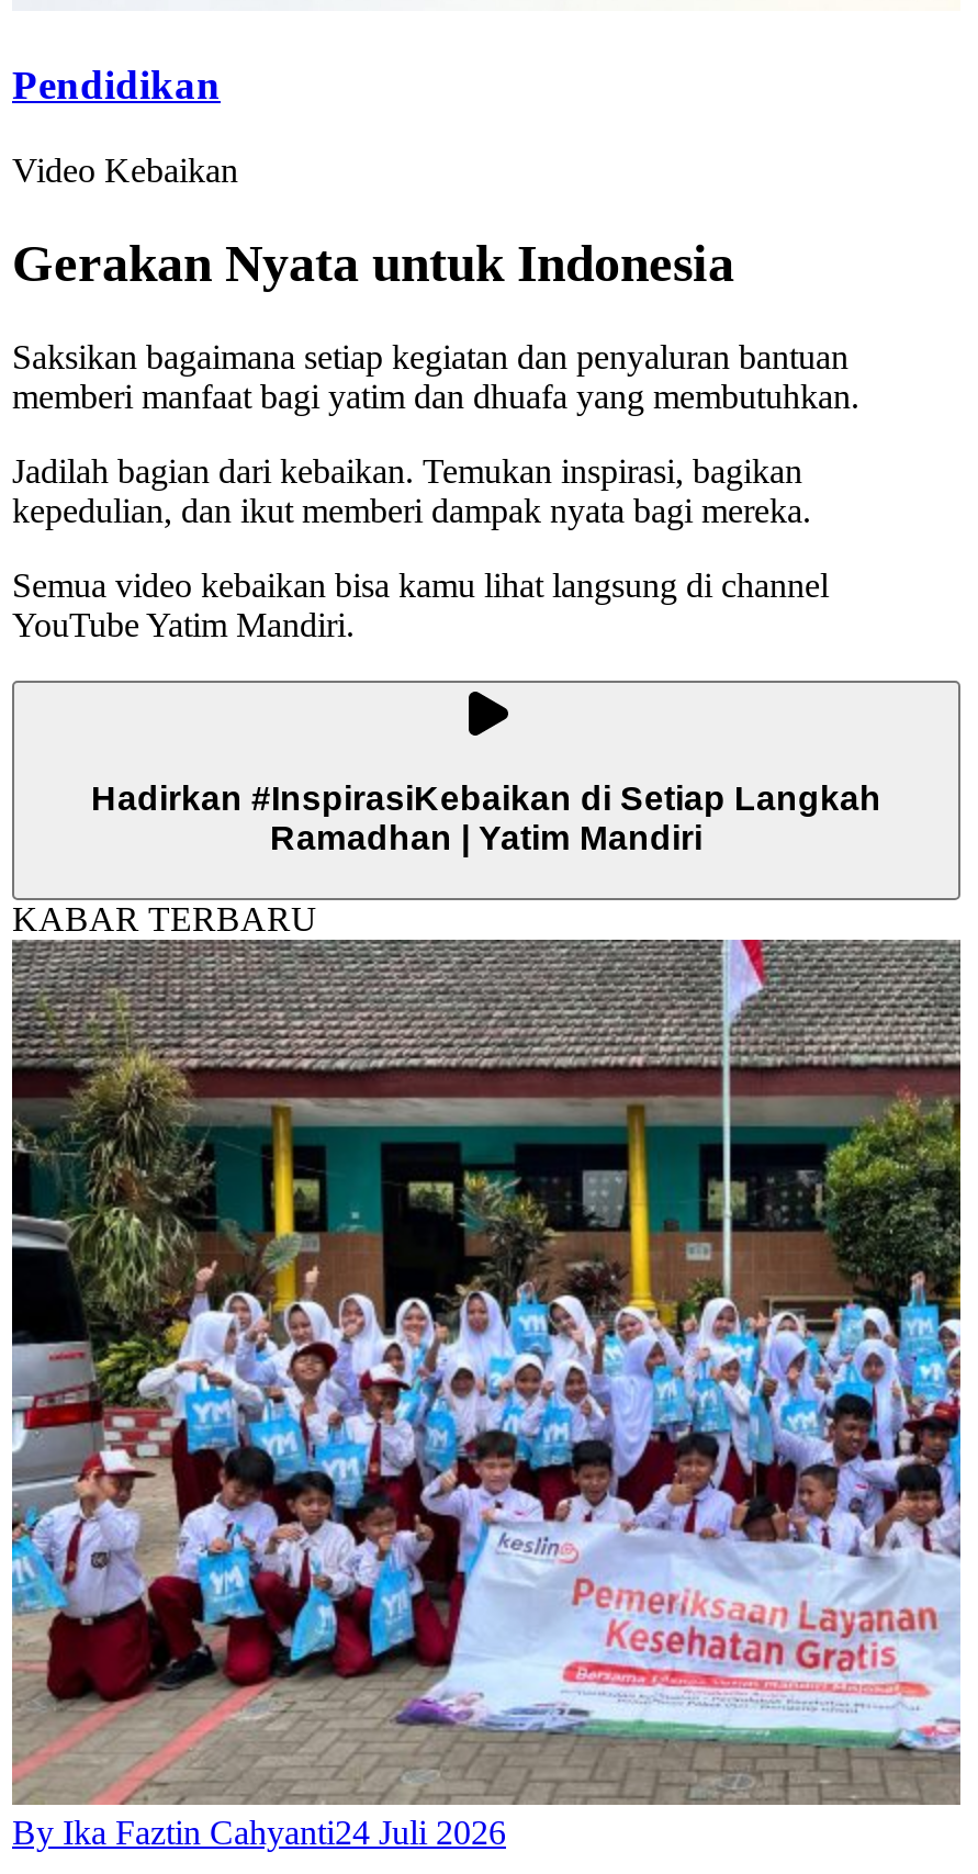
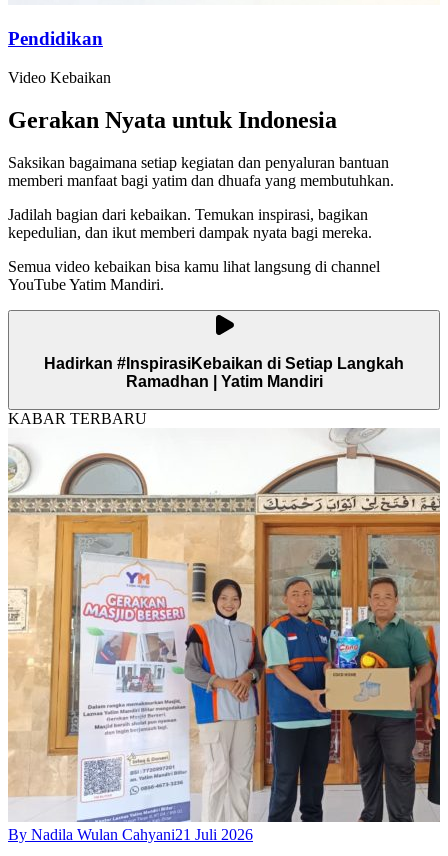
[10,938,963,1851] [image] | By Ika Faztin Cahyanti24 Juli 2026 -> [7,428,441,843] [image] | By Nadila Wulan Cahyani21 Juli 2026

